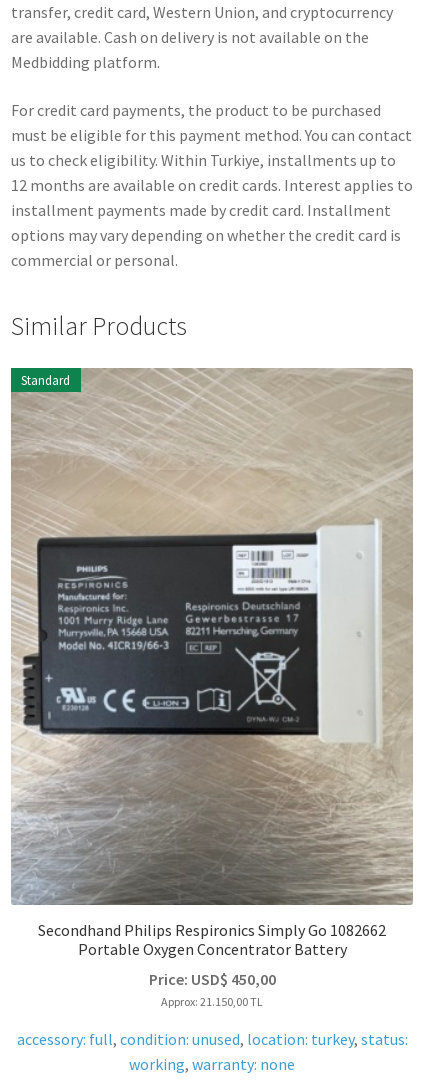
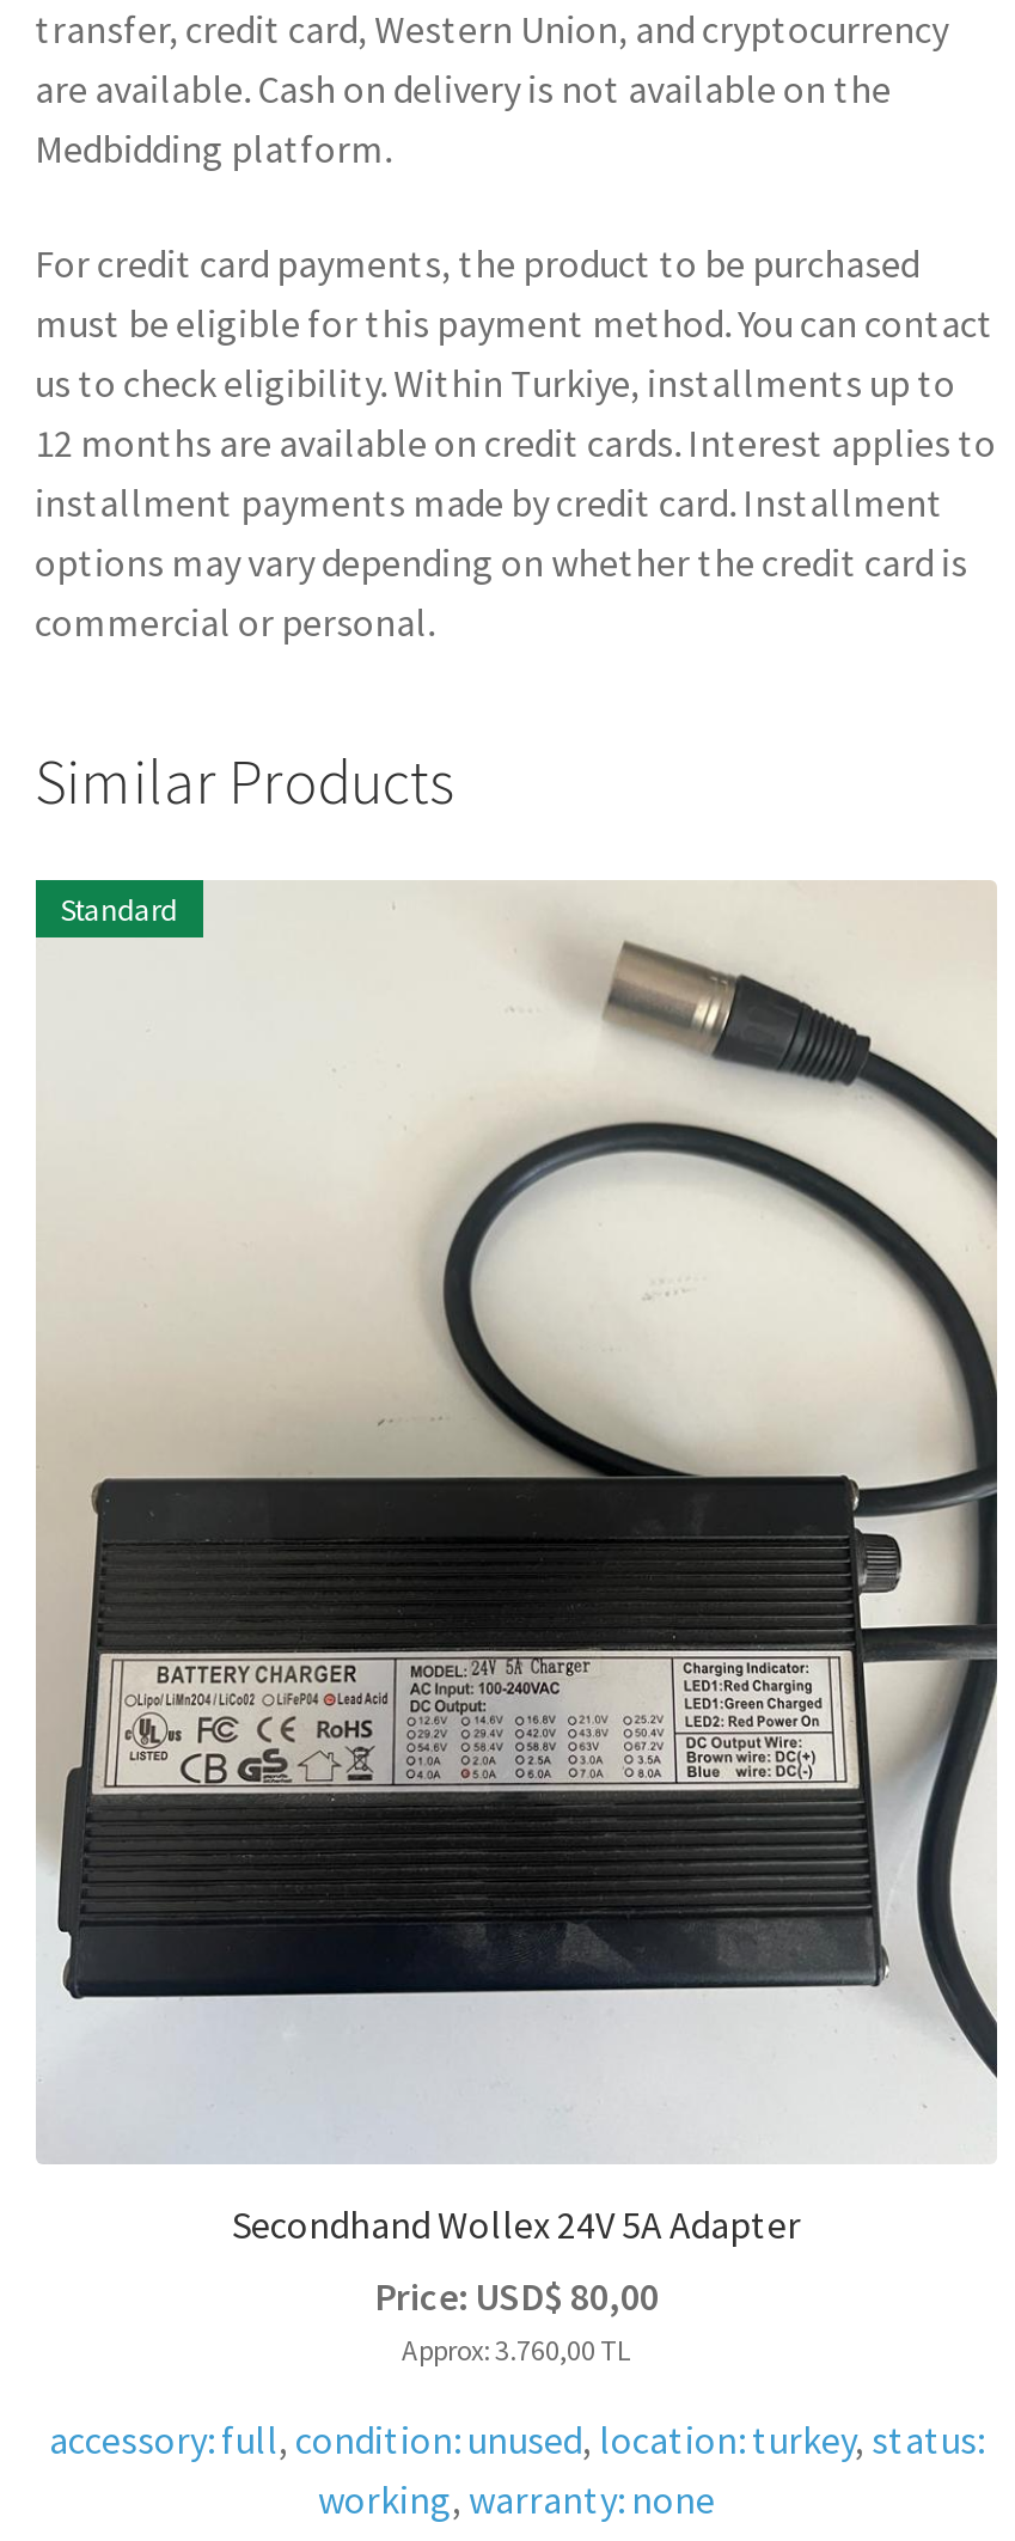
[11,368,413,959] [image] | Secondhand Philips Respironics Simply Go 1082662 | Portable Oxygen Concentrator Battery -> [38,882,997,2249] [image] | Secondhand Wollex 24V 5A Adapter
[148,969,275,1009] Price: USD$450,00 | Approx: 21.150,00 TL -> [374,2273,659,2368] Price: USD$80,00 | Approx: 3.760,00 TL

